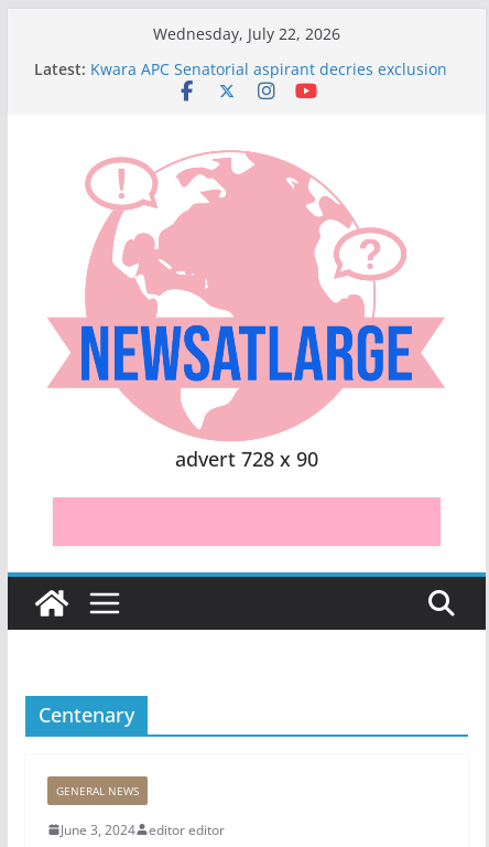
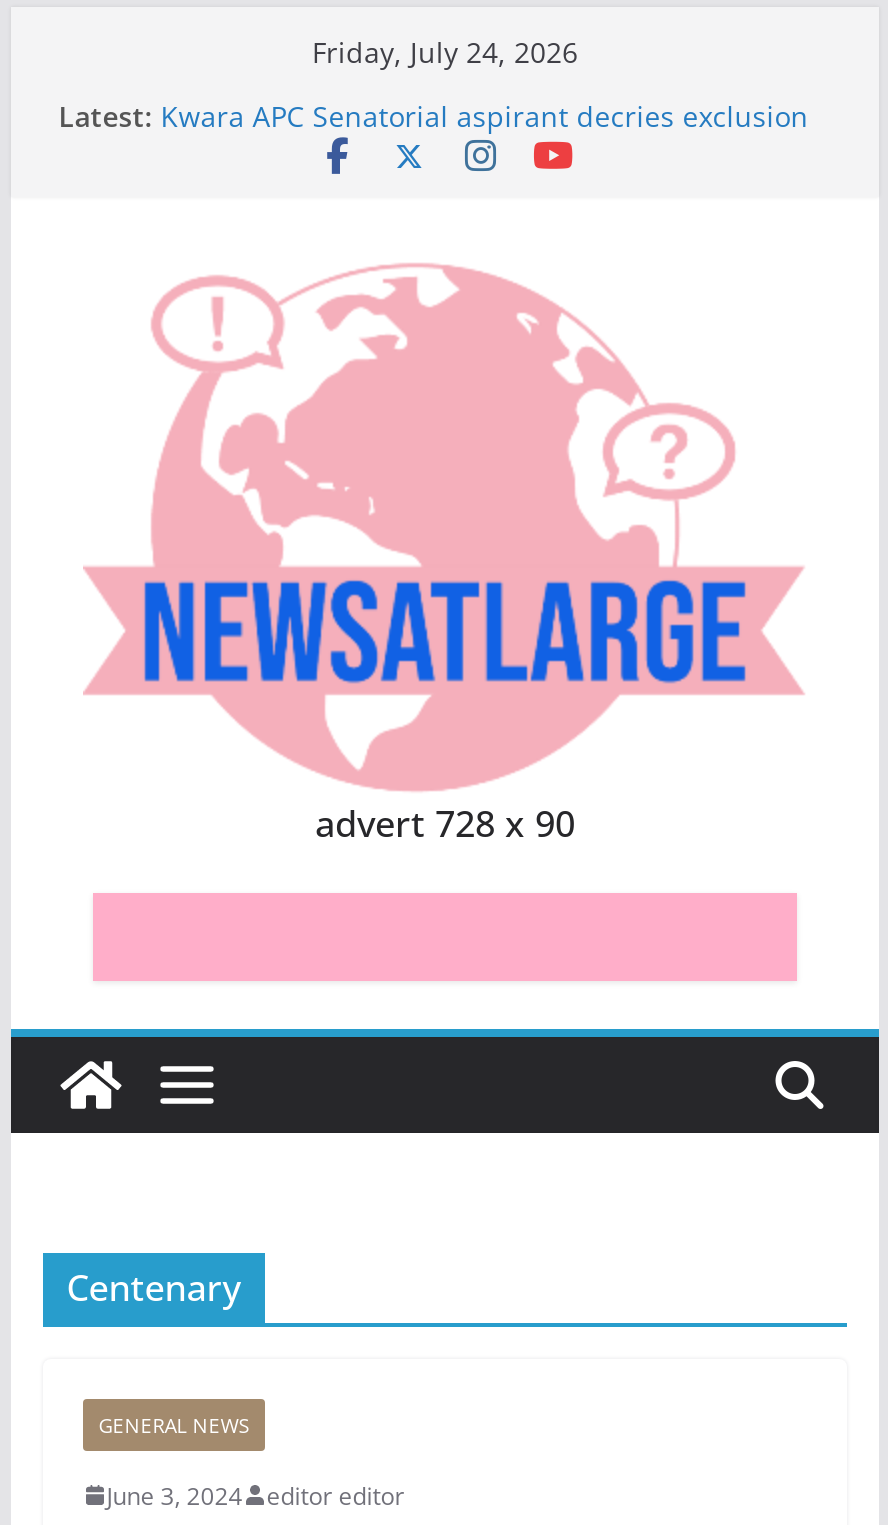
[153,23,340,44] Wednesday, July 22, 2026 -> [312,33,578,71] Friday, July 24, 2026

